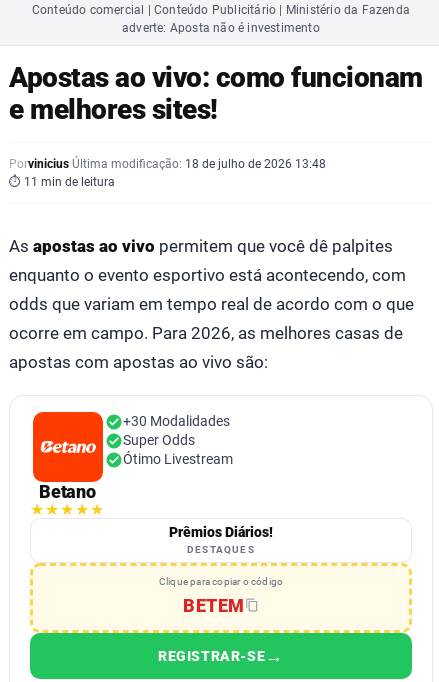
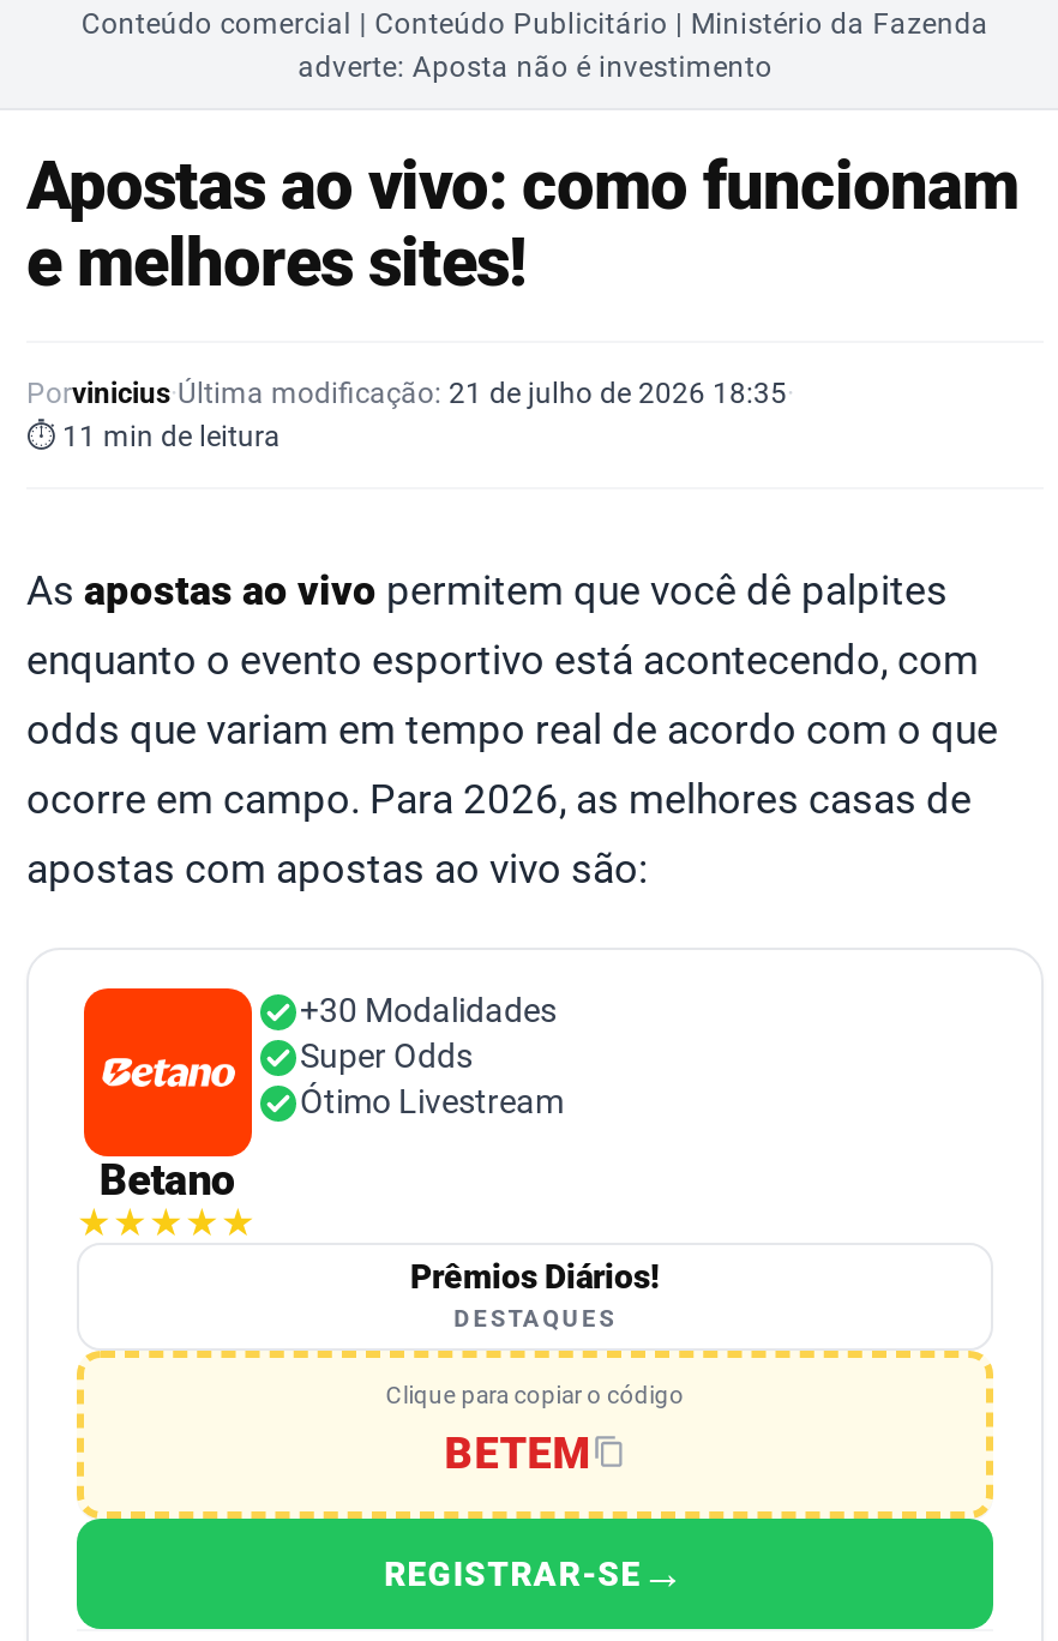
[9,157,329,171] Porvinicius · Última modificação: 18 de julho de 2026 13:48 · -> [26,377,794,410] Porvinicius · Última modificação: 21 de julho de 2026 18:35 ·

